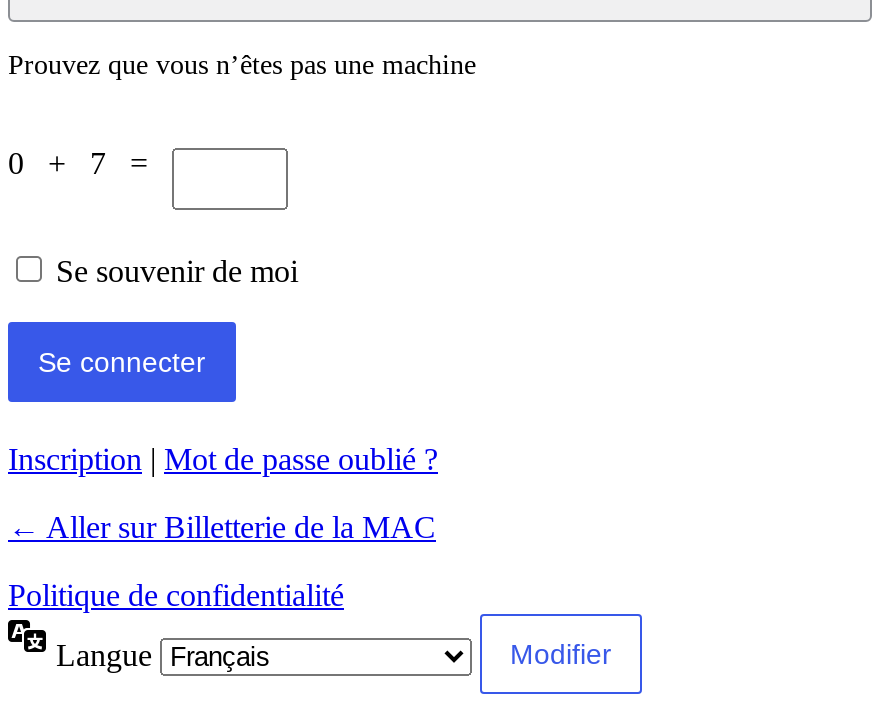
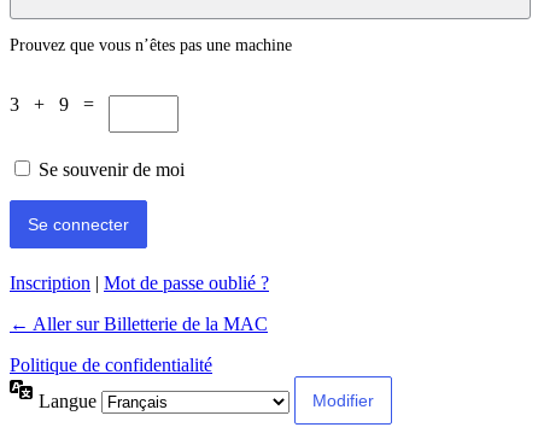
[8,147,172,181] 0 + 7 = -> [10,94,109,115] 3 + 9 =

